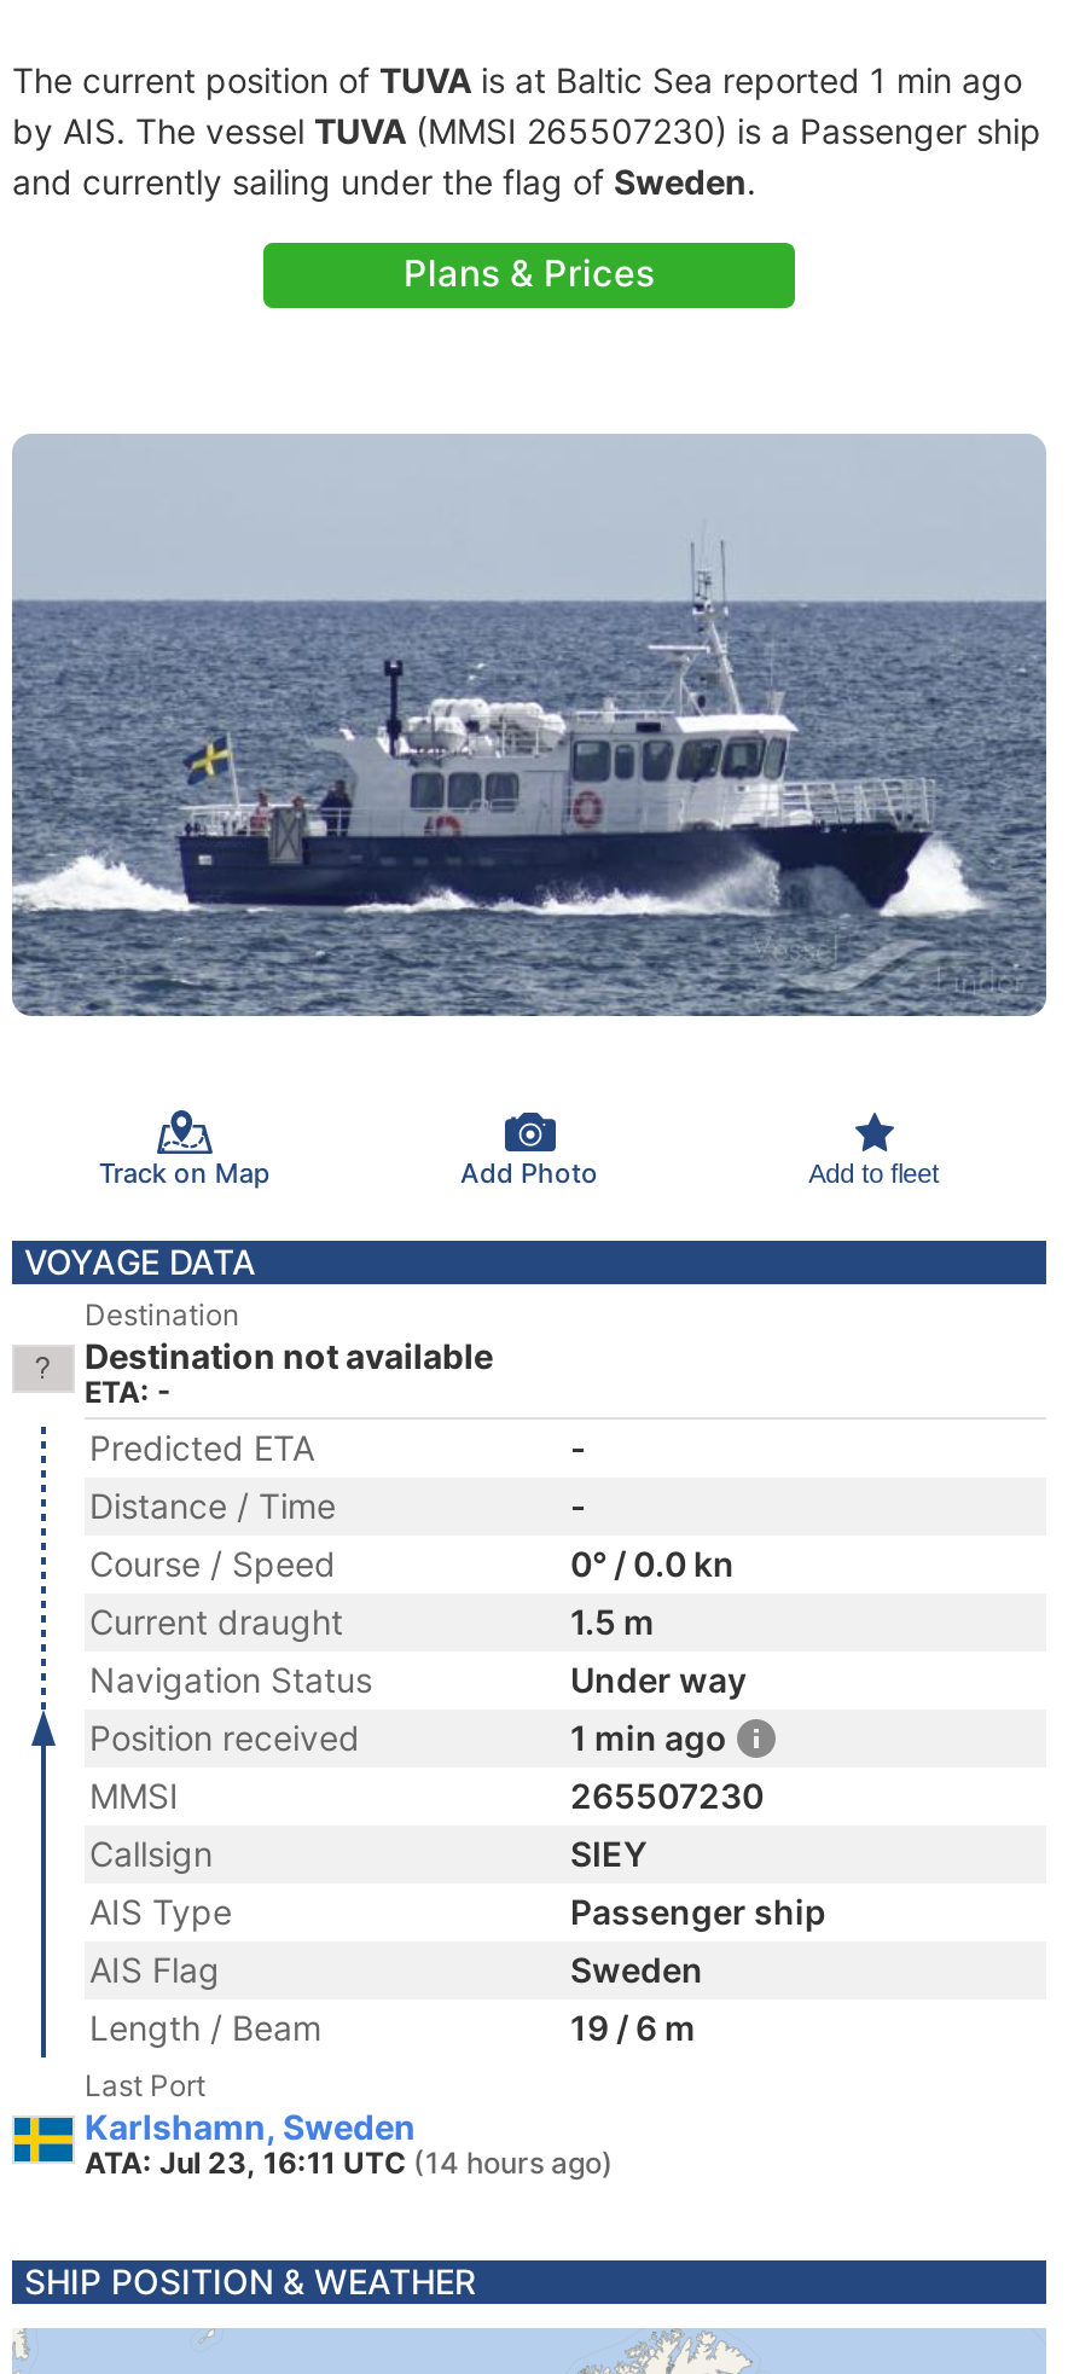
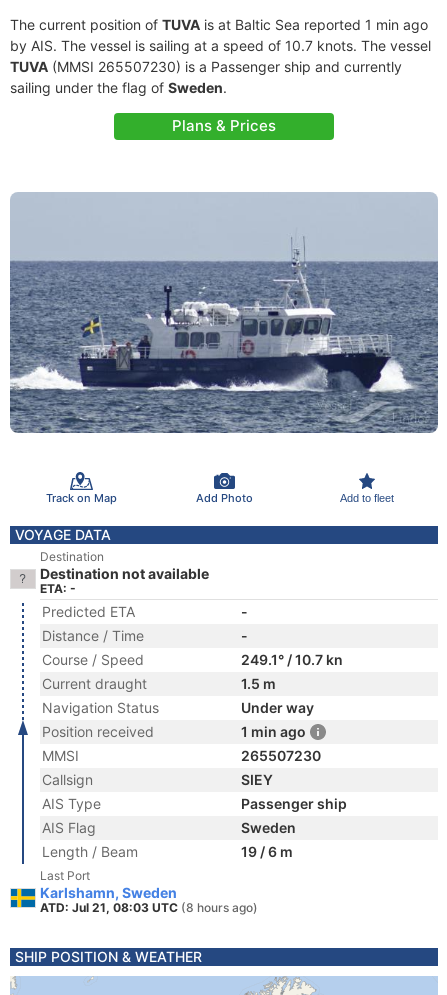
[12,110,1041,202] by AIS. The vessel TUVA (MMSI 265507230) is a Passenger ship | and currently sailing under the flag of Sweden. -> [10,37,431,96] by AIS. The vessel is sailing at a speed of 10.7 knots. The vessel | TUVA (MMSI 265507230) is a Passenger ship and currently | sailing under the flag of Sweden.
[570,1543,735,1584] 0° / 0.0 kn -> [241,651,343,668] 249.1° / 10.7 kn
[85,2144,614,2181] ATA: Jul 23, 16:11 UTC (14 hours ago) -> [40,900,258,915] ATD: Jul 21, 08:03 UTC (8 hours ago)

